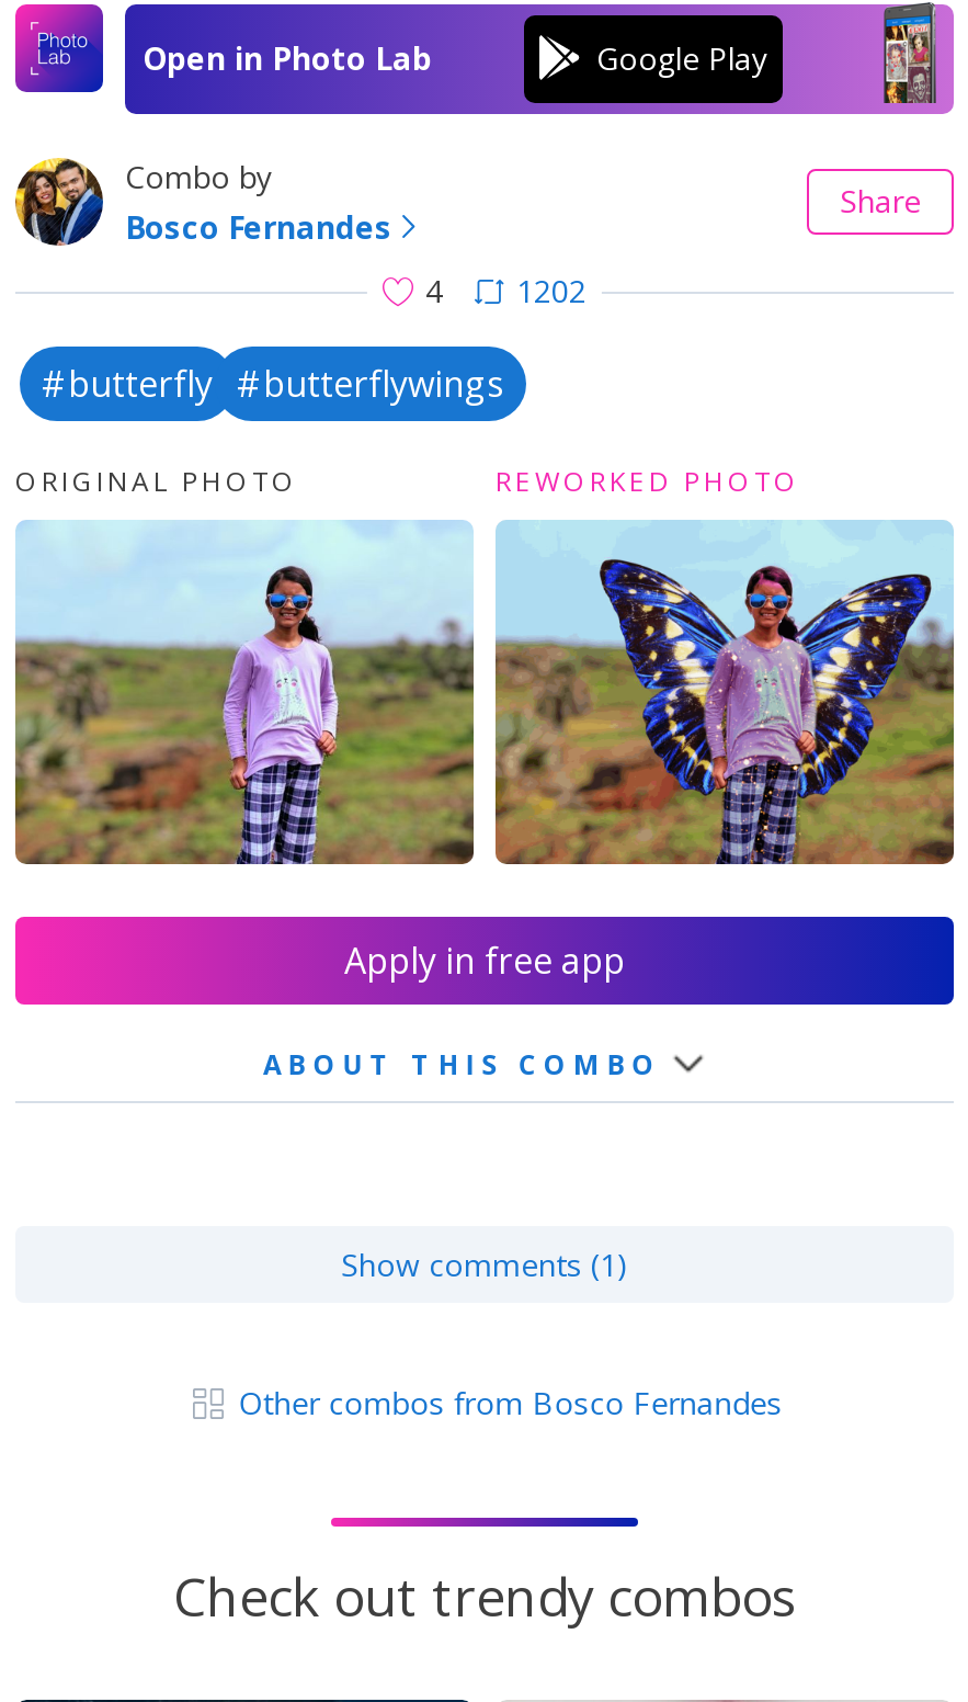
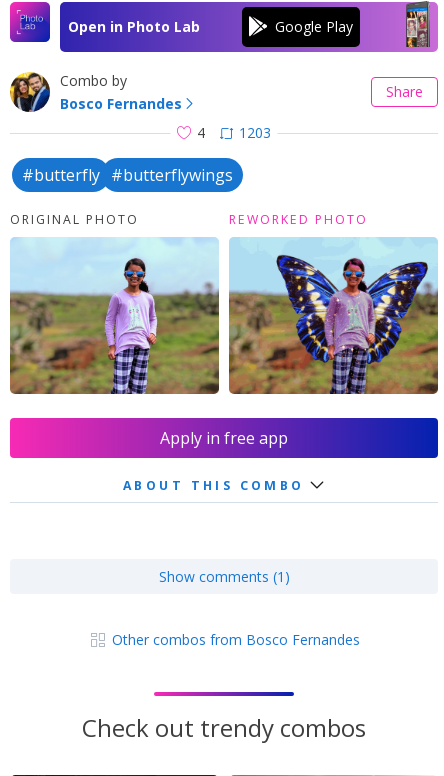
[425,270,587,312] 4 1202 -> [197,123,271,142] 4 1203

